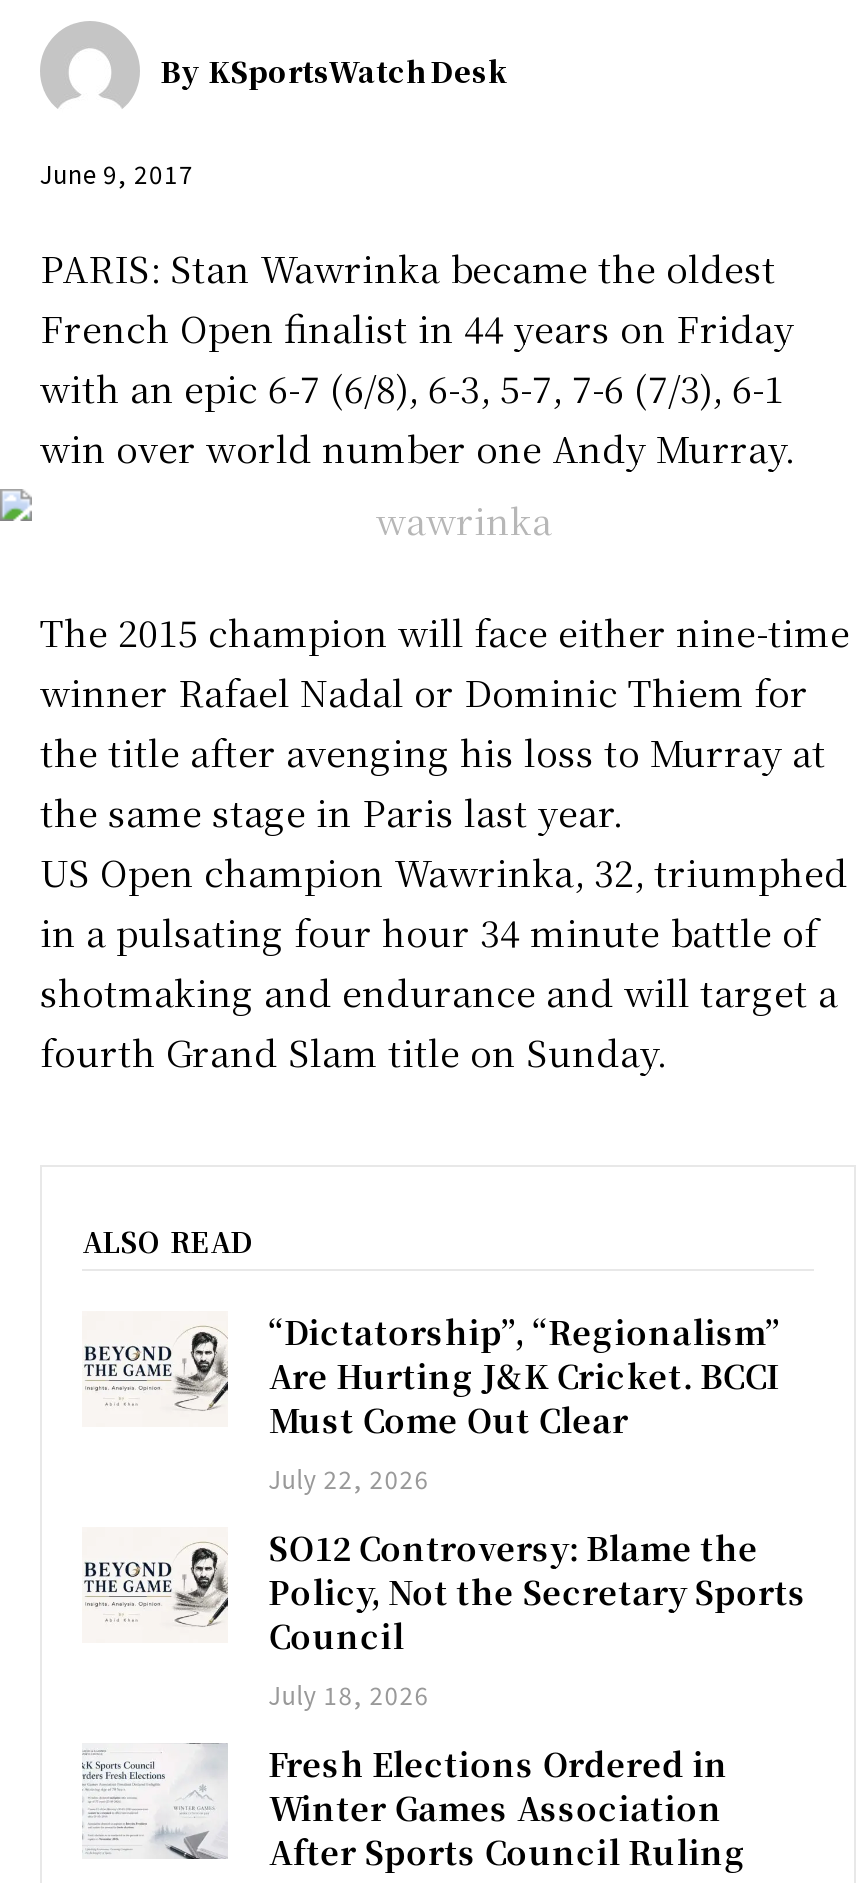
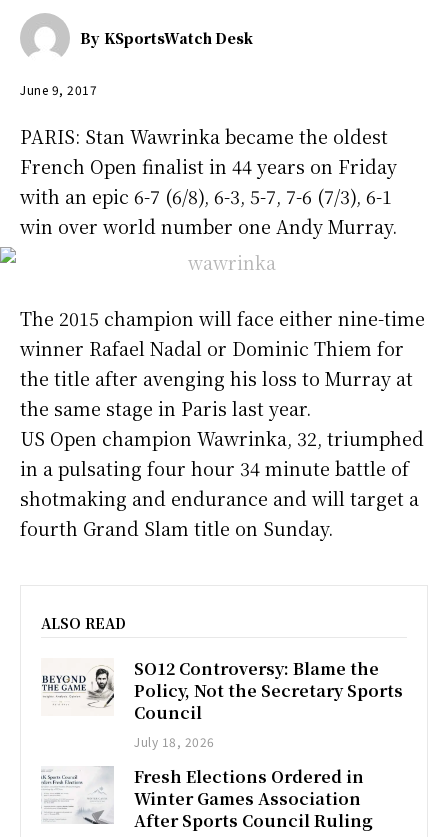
[268,1308,780,1494] “Dictatorship”, “Regionalism” | Are Hurting J&K Cricket. BCCI | Must Come Out Clear | July 22, 2026 -> none

